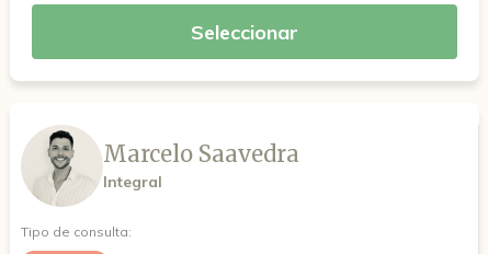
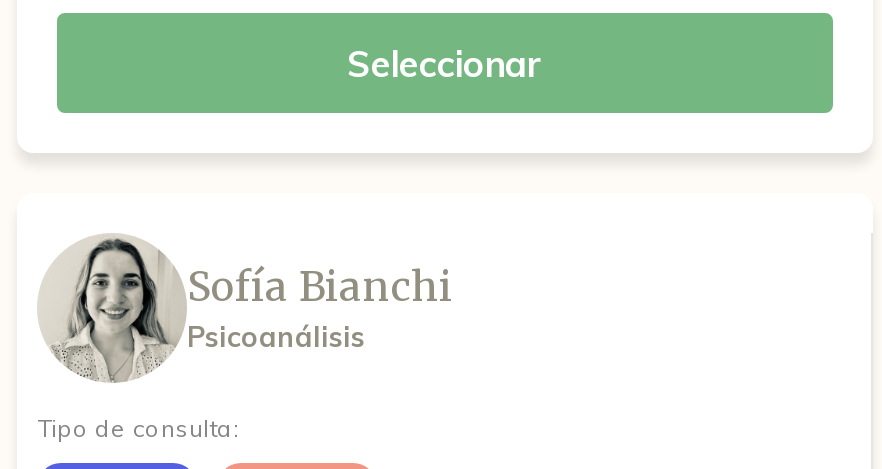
[30,127,299,206] [image] | Marcelo Saavedra | Integral -> [51,235,453,383] [image] | Sofía Bianchi | Psicoanálisis

